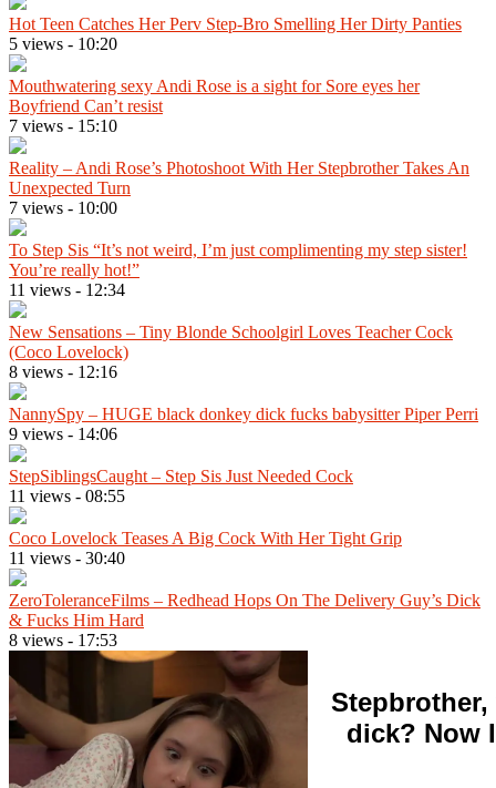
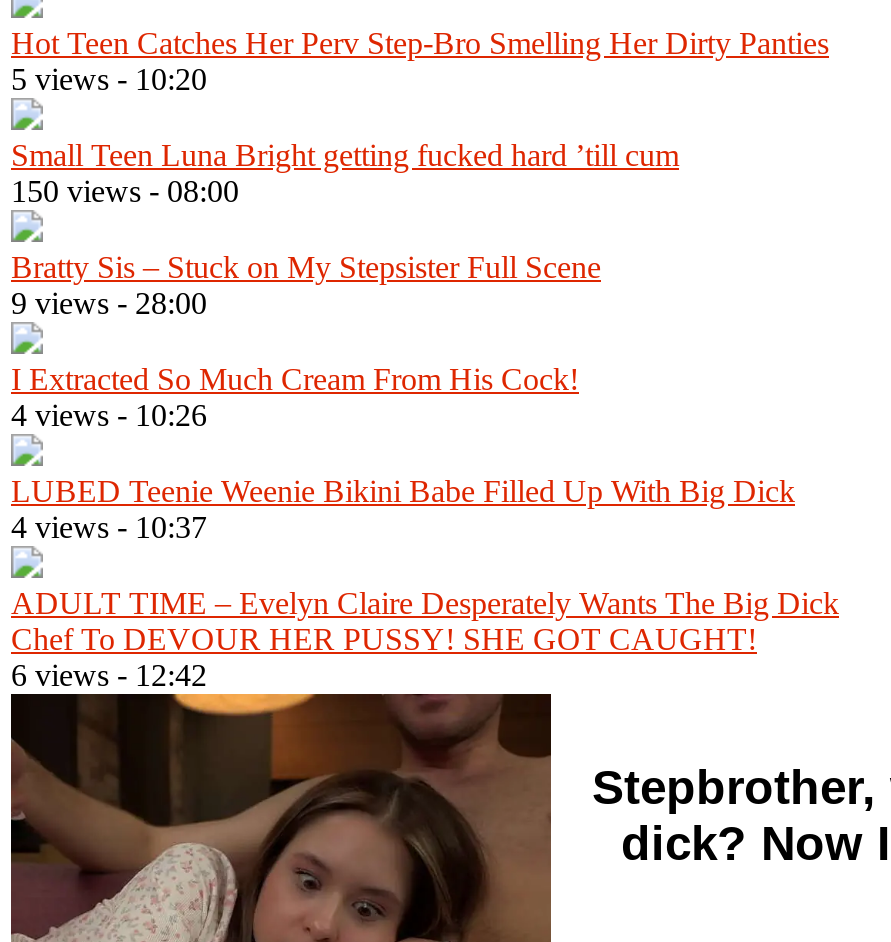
[9,76,480,649] Mouthwatering sexy Andi Rose is a sight for Sore eyes her | Boyfriend Can’t resist | 7 views - 15:10 | Reality – Andi Rose’s Photoshoot With Her Stepbrother Takes An | Unexpected Turn | 7 views - 10:00 | To Step Sis “It’s not weird, I’m just complimenting my step sister! | You’re really hot!” | 11 views - 12:34 | New Sensations – Tiny Blonde Schoolgirl Loves Teacher Cock | (Coco Lovelock) | 8 views - 12:16 | NannySpy – HUGE black donkey dick fucks babysitter Piper Perri | 9 views -14:06 | StepSiblingsCaught – Step Sis Just Needed Cock | 11 views -08:55 | Coco Lovelock Teases A Big Cock With Her Tight Grip | 11 views - 30:40 | ZeroToleranceFilms – Redhead Hops On The Delivery Guy’s Dick | & Fucks Him Hard | 8 views - 17:53 -> [11,138,839,692] Small Teen Luna Bright getting fucked hard ’till cum | 150 views - 08:00 | Bratty Sis – Stuck on My Stepsister Full Scene | 9 views - 28:00 | I Extracted So Much Cream From His Cock! | 4 views - 10:26 | LUBED Teenie Weenie Bikini Babe Filled Up With Big Dick | 4 views - 10:37 | ADULT TIME – Evelyn Claire Desperately Wants The Big Dick | Chef To DEVOUR HER PUSSY! SHE GOT CAUGHT! | 6 views - 12:42

